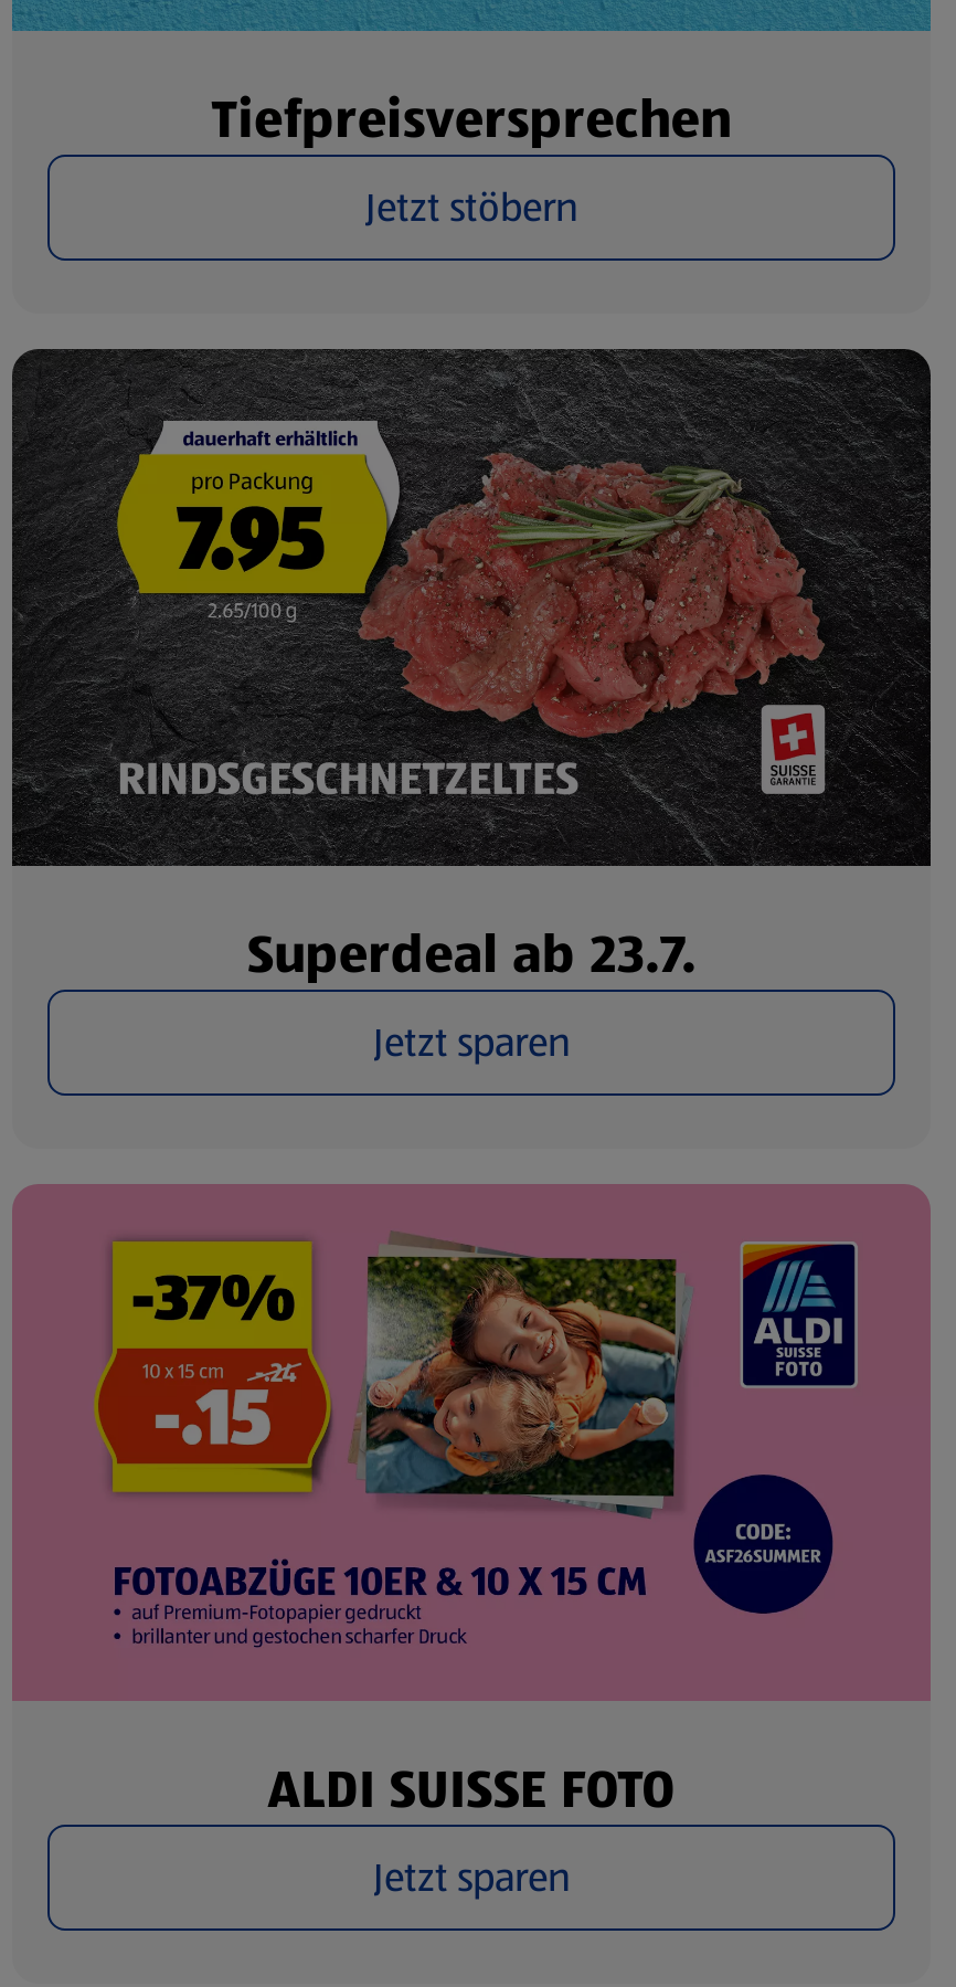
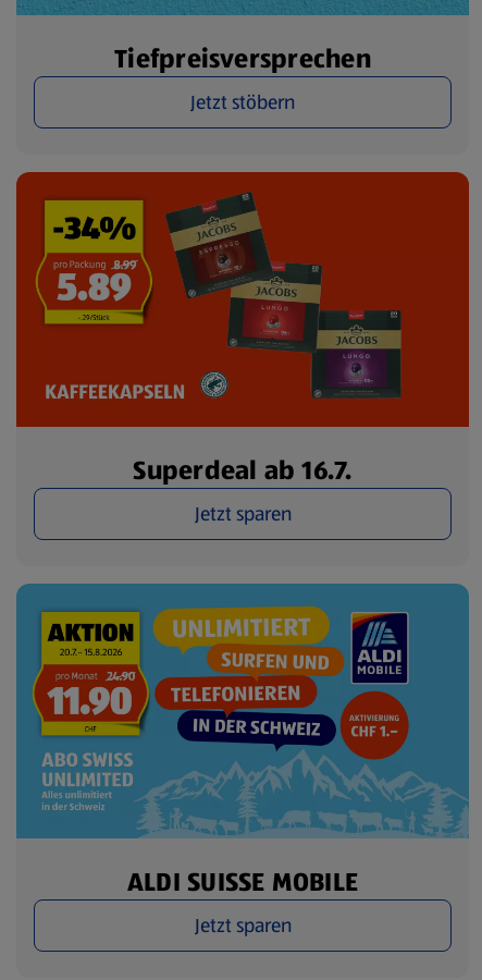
[10,347,933,992] [image] | Superdeal ab 23.7. -> [15,171,470,489] [image] | Superdeal ab 16.7.
[12,1184,931,1828] [image] | ALDI SUISSE FOTO -> [15,583,470,901] [image] | ALDI SUISSE MOBILE

